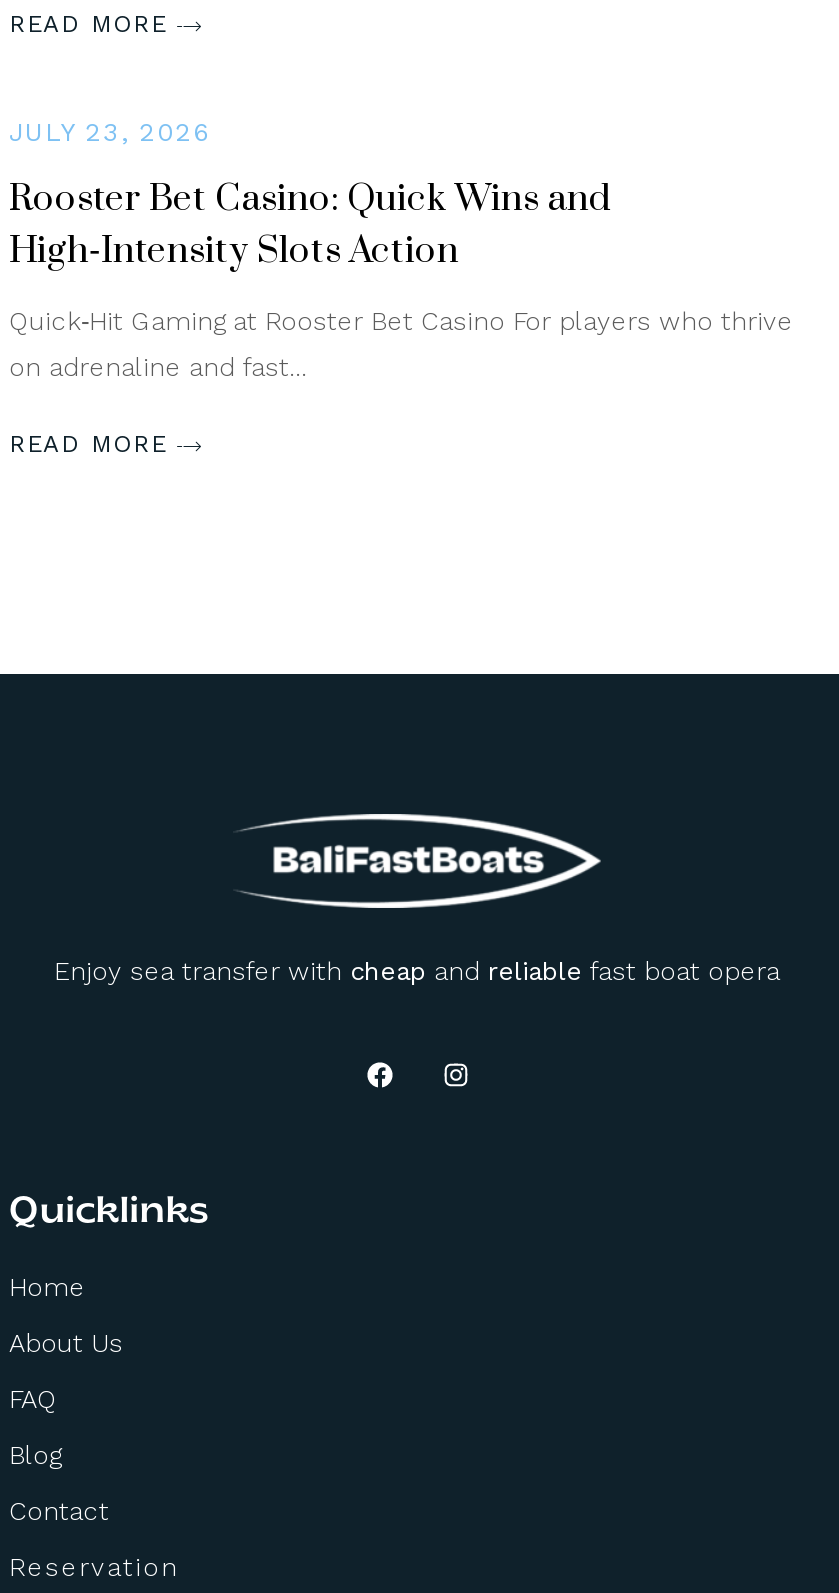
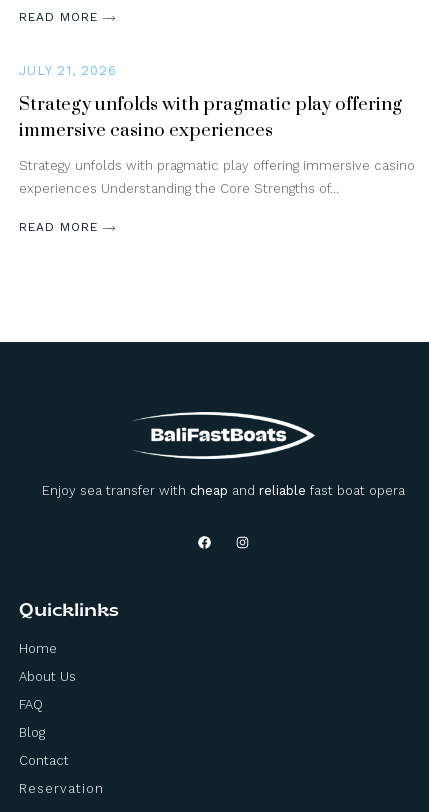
[9,116,211,146] JULY 23, 2026 -> [19,63,117,78] JULY 21, 2026
[9,176,611,274] Rooster Bet Casino: Quick Wins and | High‑Intensity Slots Action -> [19,93,402,142] Strategy unfolds with pragmatic play offering | immersive casino experiences
[9,306,793,336] Quick‑Hit Gaming at Rooster Bet Casino For players who thrive -> [19,158,415,173] Strategy unfolds with pragmatic play offering immersive casino
[9,352,307,382] on adrenaline and fast… -> [19,181,339,196] experiences Understanding the Core Strengths of…

